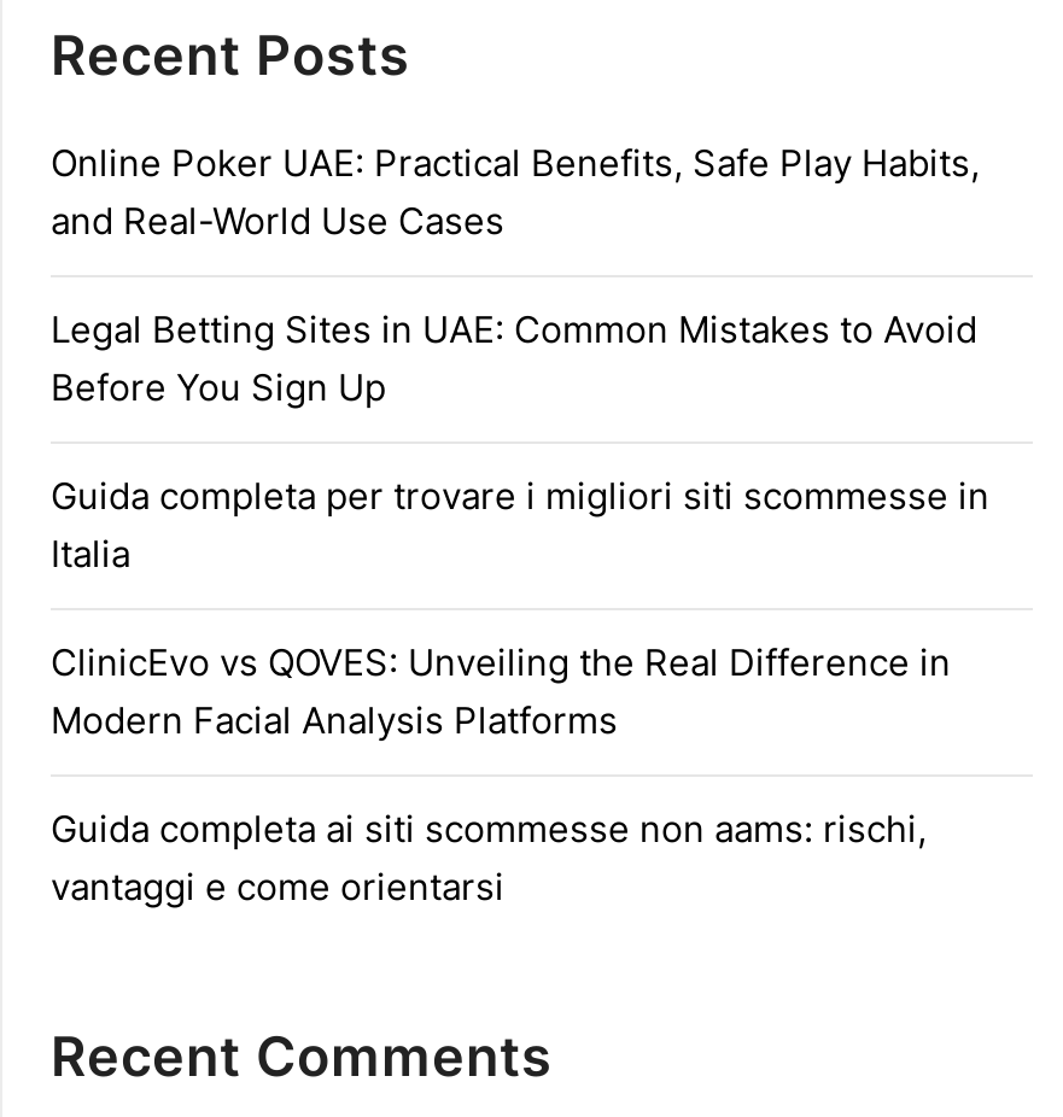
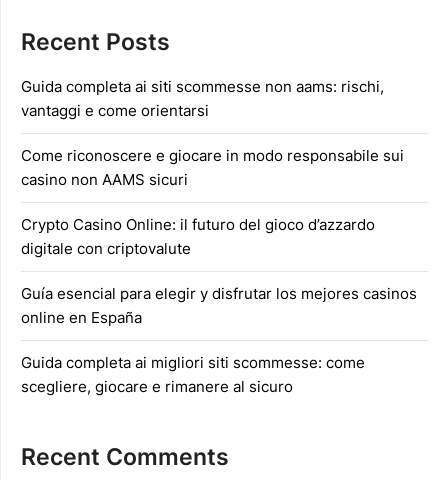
[51,140,989,743] Online Poker UAE: Practical Benefits, Safe Play Habits, | and Real-World Use Cases | Legal Betting Sites in UAE: Common Mistakes to Avoid | Before You Sign Up | Guida completa per trovare i migliori siti scommesse in | Italia | ClinicEvo vs QOVES: Unveiling the Real Difference in | Modern Facial Analysis Platforms -> none
moved [51,806,927,910] -> [21,77,384,120]: Guida completa ai siti scommesse non aams: rischi, | vantaggi e come orientarsi
none -> [21,146,417,396] Come riconoscere e giocare in modo responsabile sui | casino non AAMS sicuri | Crypto Casino Online: il futuro del gioco d’azzardo | digitale con criptovalute | Guía esencial para elegir y disfrutar los mejores casinos | online en España | Guida completa ai migliori siti scommesse: come | scegliere, giocare e rimanere al sicuro

